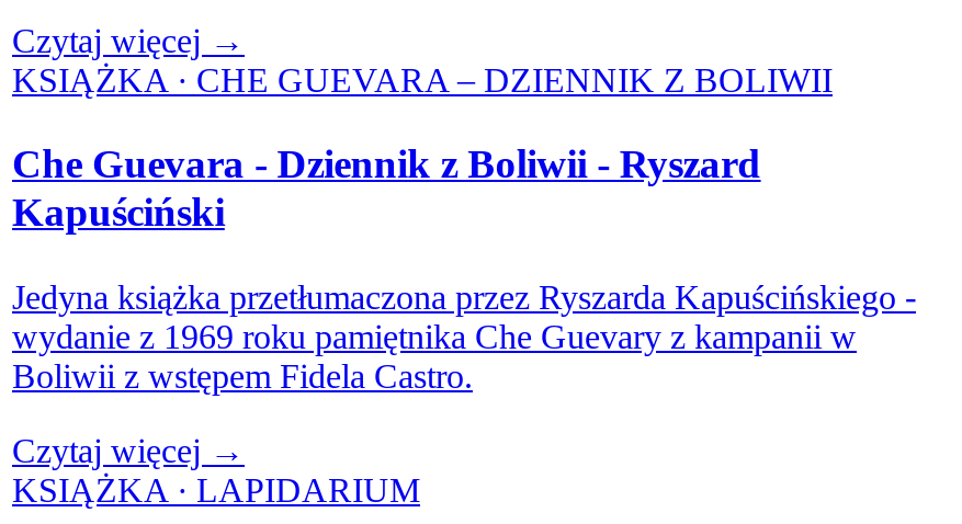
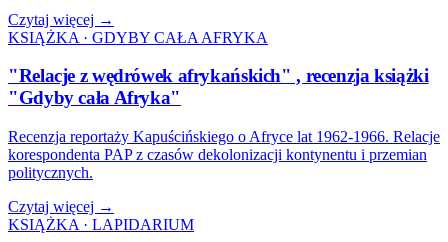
[12,61,833,98] KSIĄŻKA · CHE GUEVARA – DZIENNIK Z BOLIWII -> [8,29,268,46] KSIĄŻKA · GDYBY CAŁA AFRYKA
[12,141,761,235] Che Guevara - Dziennik z Boliwii - Ryszard | Kapuściński -> [8,65,428,108] "Relacje z wędrówek afrykańskich" , recenzja książki | "Gdyby cała Afryka"
[12,279,916,395] Jedyna książka przetłumaczona przez Ryszarda Kapuścińskiego - | wydanie z 1969 roku pamiętnika Che Guevary z kampanii w | Boliwii z wstępem Fidela Castro. -> [8,128,440,181] Recenzja reportaży Kapuścińskiego o Afryce lat 1962-1966. Relacje | korespondenta PAP z czasów dekolonizacji kontynentu i przemian | politycznych.

